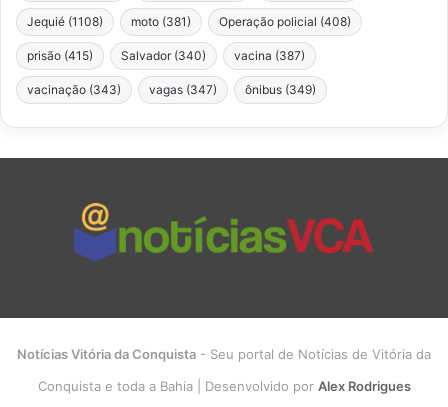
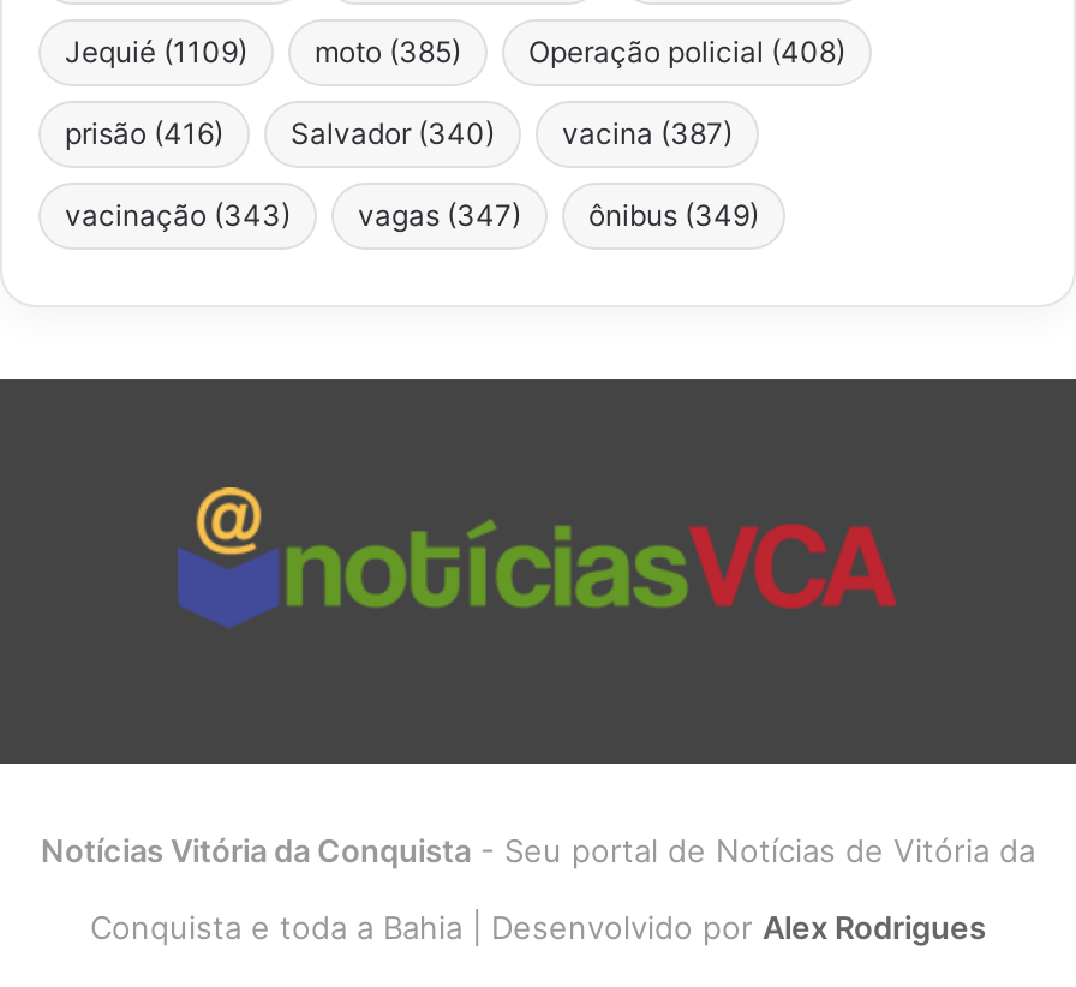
[27,14,103,29] Jequié (1108) -> [65,34,247,70] Jequié (1109)
[131,14,191,29] moto (381) -> [315,34,461,70] moto (385)
[27,48,305,63] prisão (415) Salvador (340) vacina (387) -> [65,115,733,151] prisão (416) Salvador (340) vacina (387)

